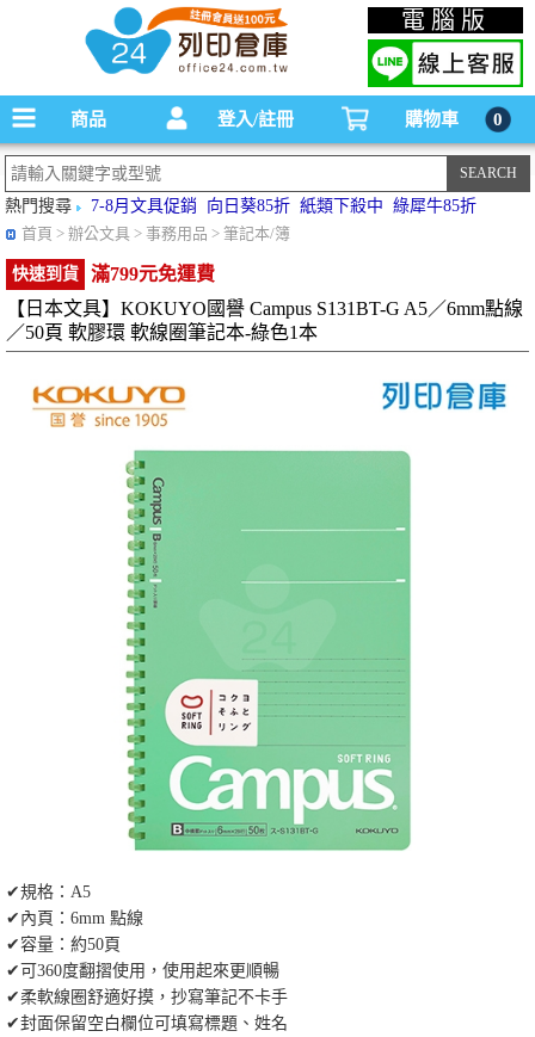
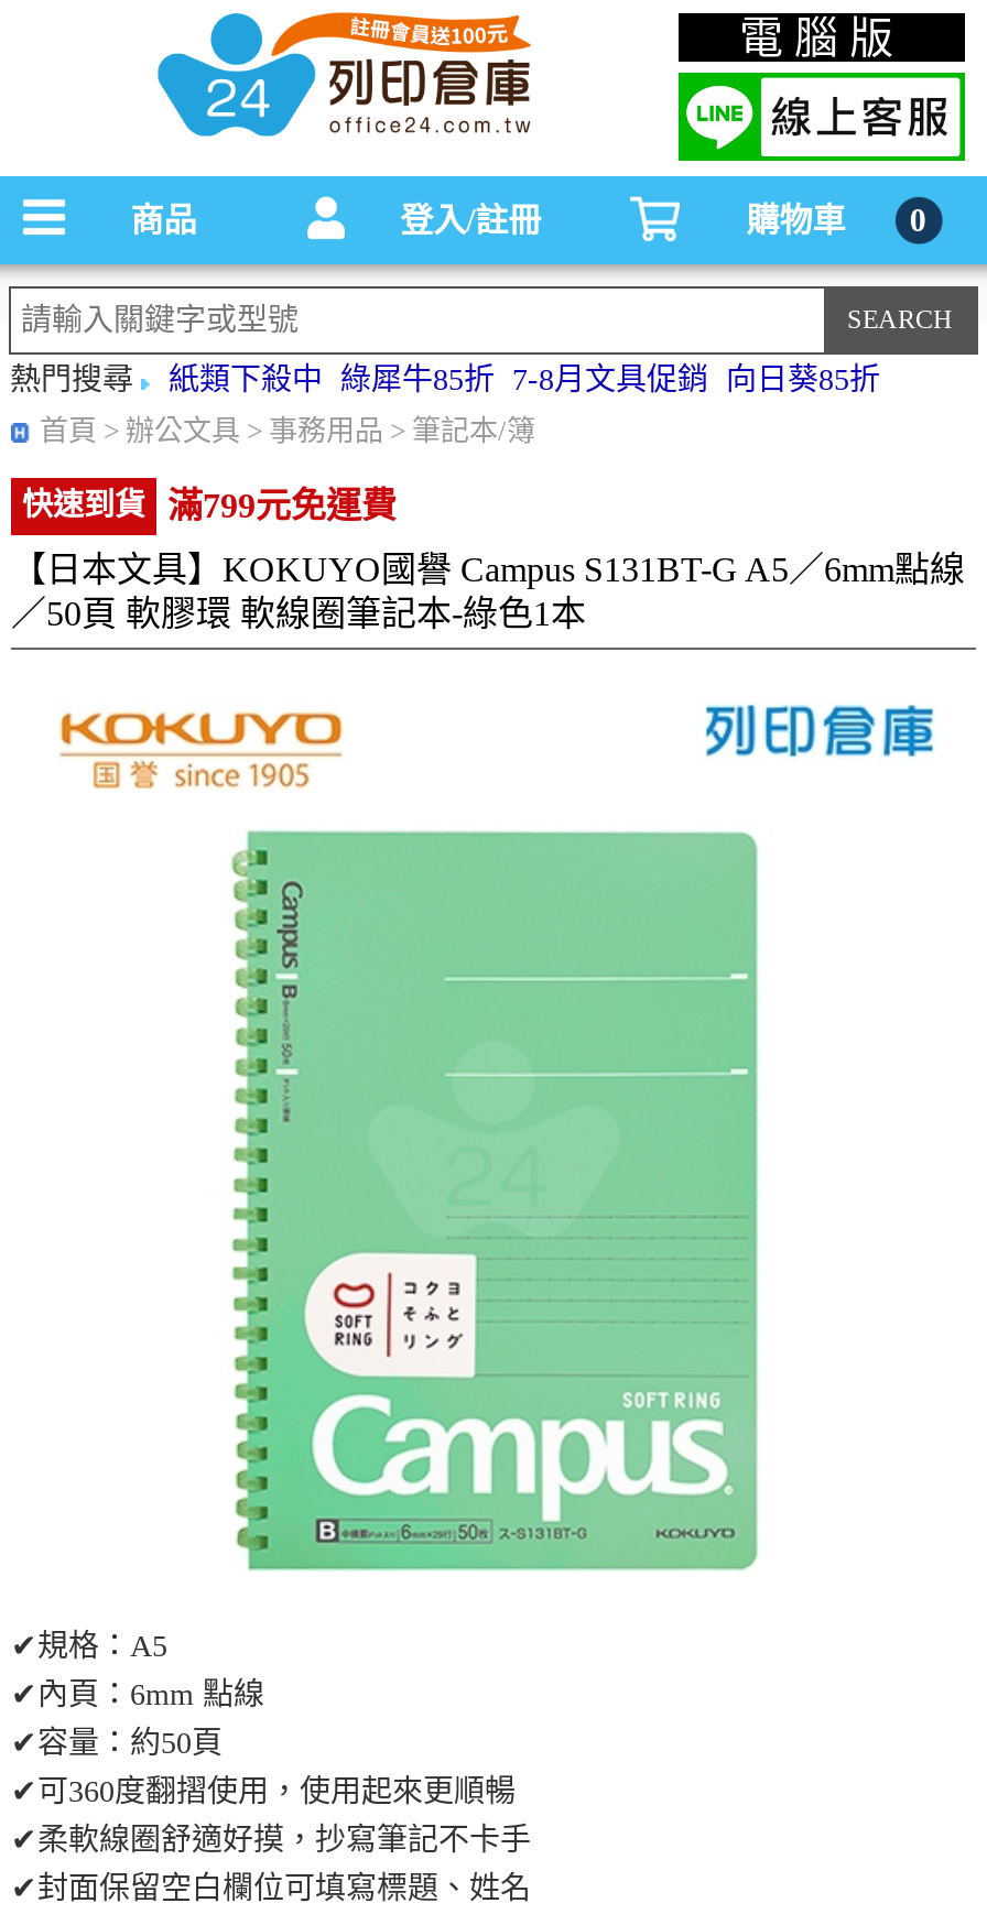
[91,197,477,215] 7-8月文具促銷 向日葵85折 紙類下殺中 綠犀牛85折 -> [169,363,880,396] 紙類下殺中 綠犀牛85折 7-8月文具促銷 向日葵85折

